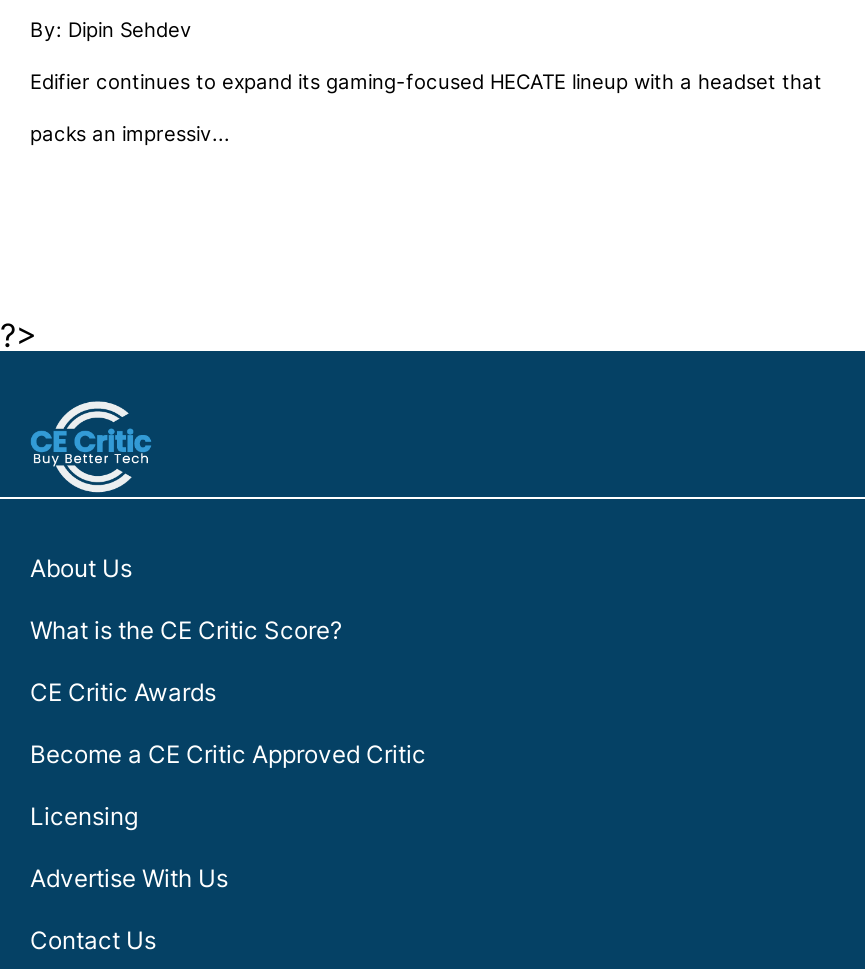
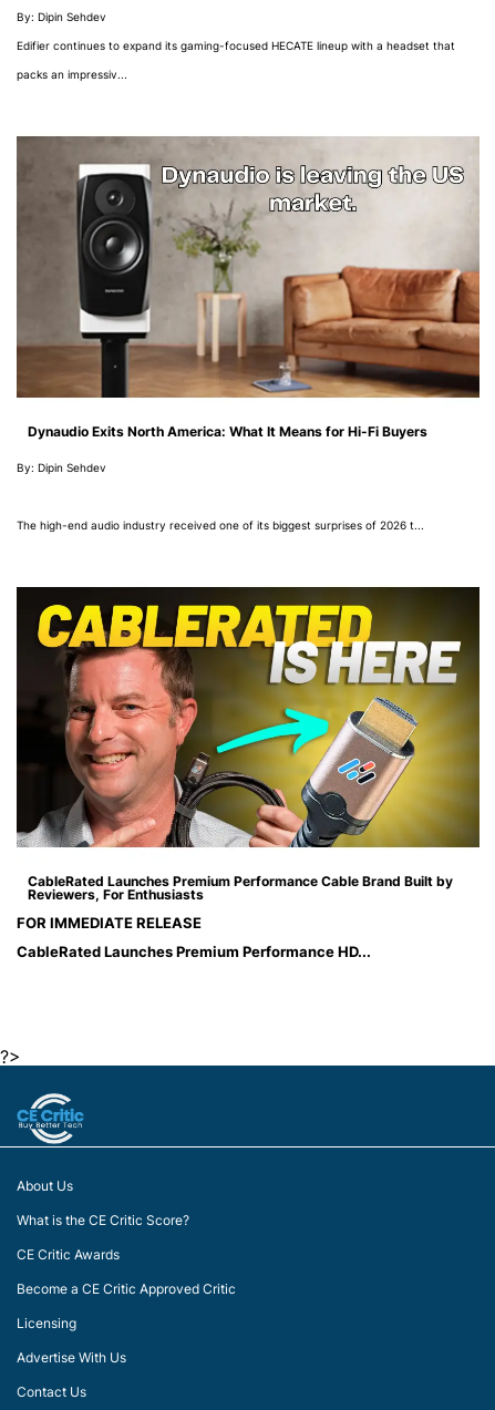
none -> [16,135,481,474] [image] | Dynaudio Exits North America: What It Means for Hi-Fi Buyers | By: Dipin Sehdev
none -> [16,586,481,960] [image] | CableRated Launches Premium Performance Cable Brand Built by | Reviewers, For Enthusiasts | FOR IMMEDIATE RELEASE | CableRated Launches Premium Performance HD...
none -> [17,518,424,531] The high-end audio industry received one of its biggest surprises of 2026 t...

